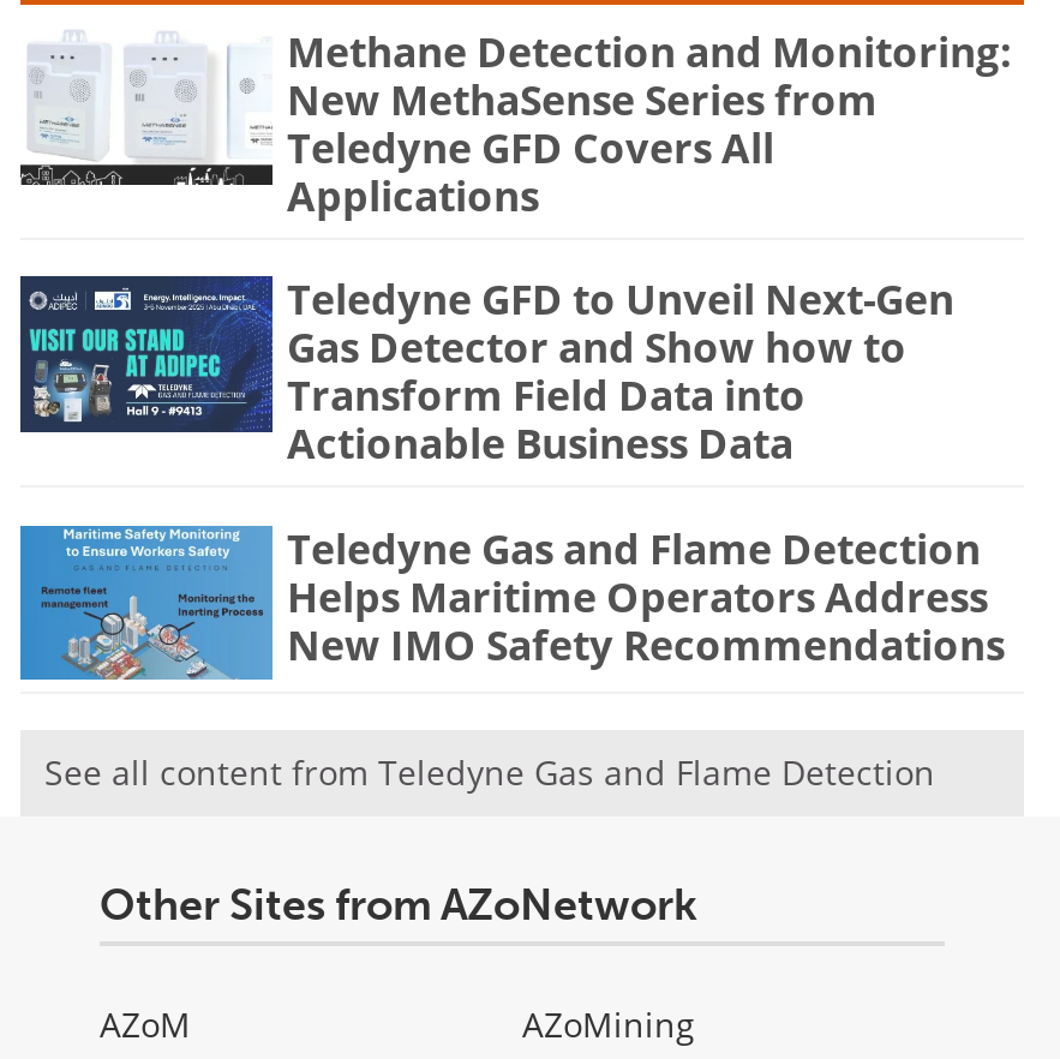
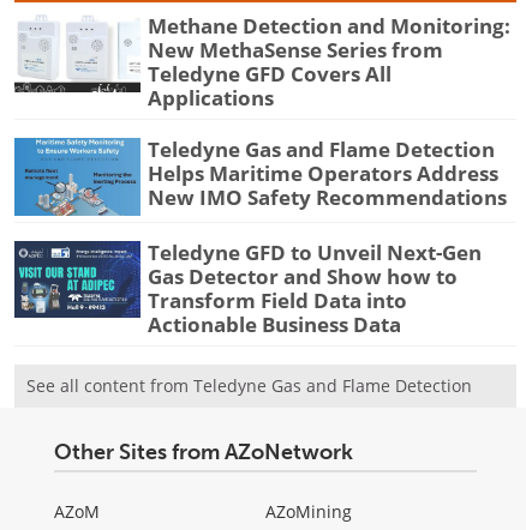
moved [25,272,954,472] -> [17,239,482,338]: [image] | Teledyne GFD to Unveil Next-Gen | Gas Detector and Show how to | Transform Field Data into | Actionable Business Data
moved [18,520,1005,682] -> [13,136,507,217]: [image] | Teledyne Gas and Flame Detection | Helps Maritime Operators Address | New IMO Safety Recommendations

